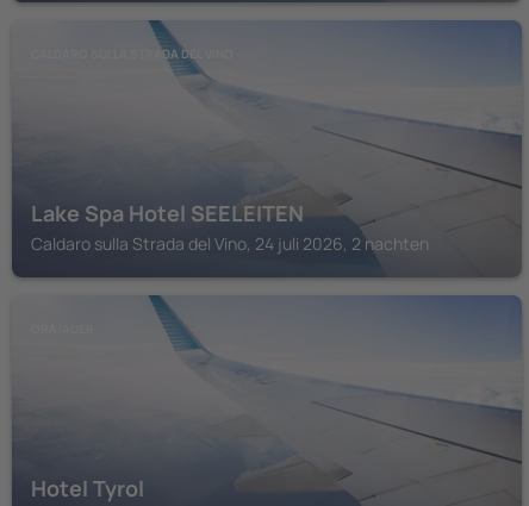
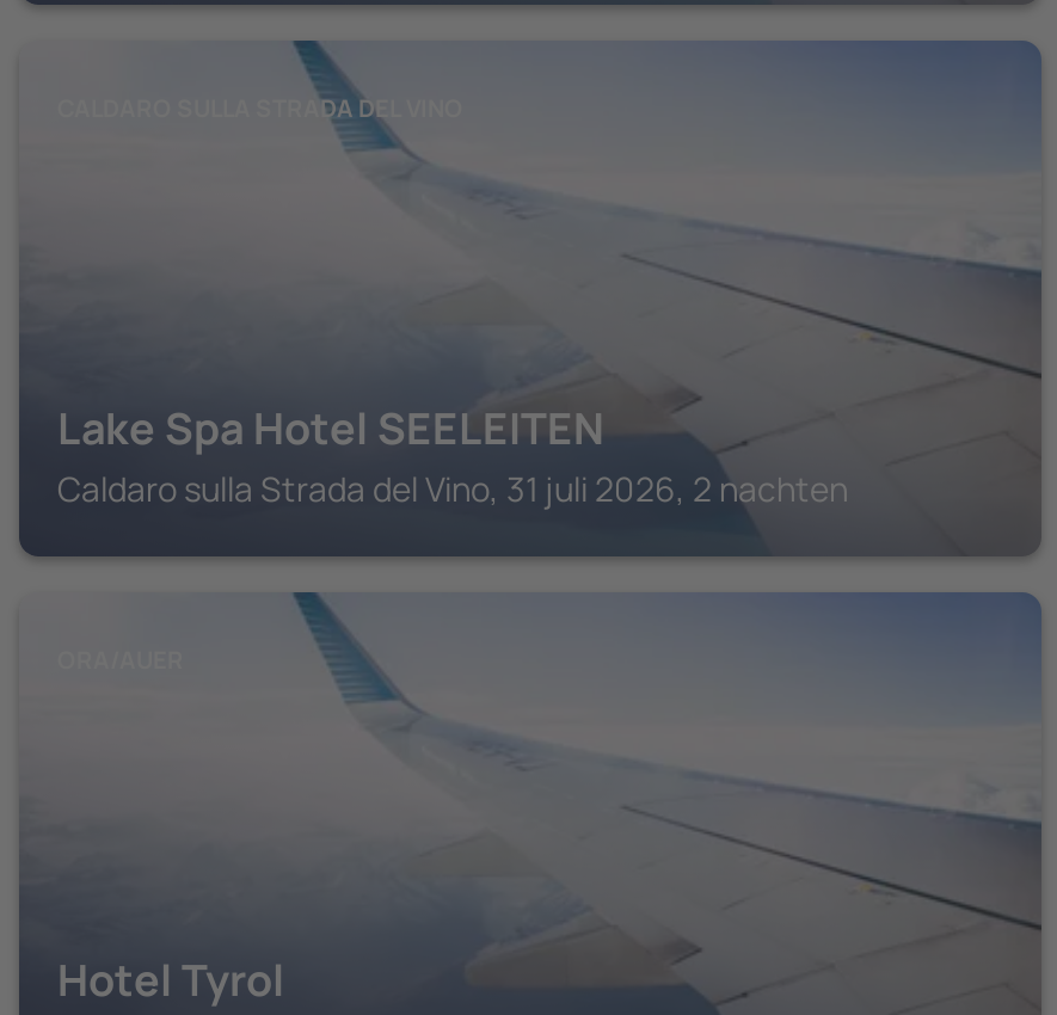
[31,232,429,255] Caldaro sulla Strada del Vino, 24 juli 2026, 2 nachten -> [57,466,848,511] Caldaro sulla Strada del Vino, 31 juli 2026, 2 nachten

